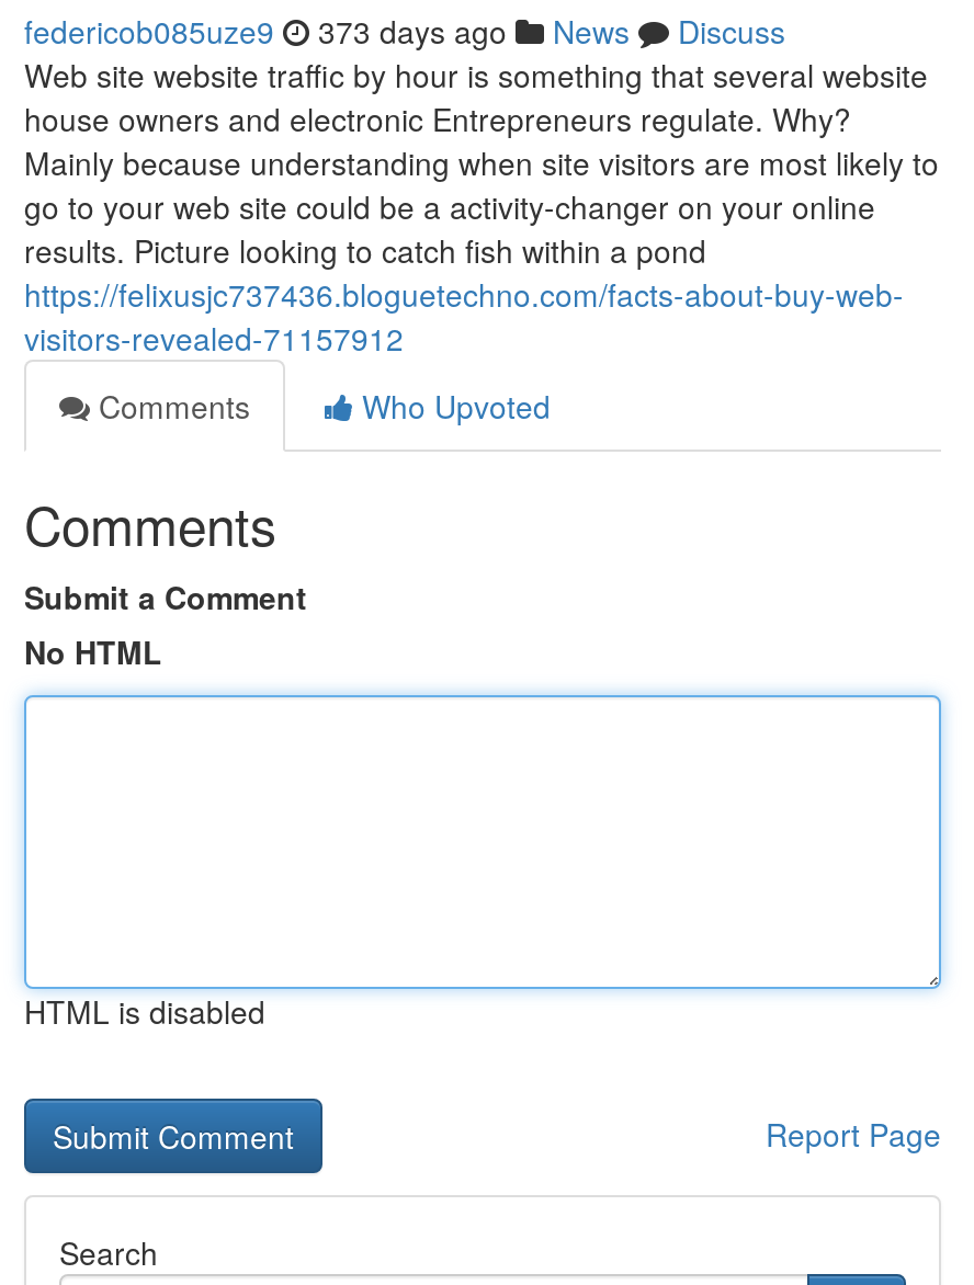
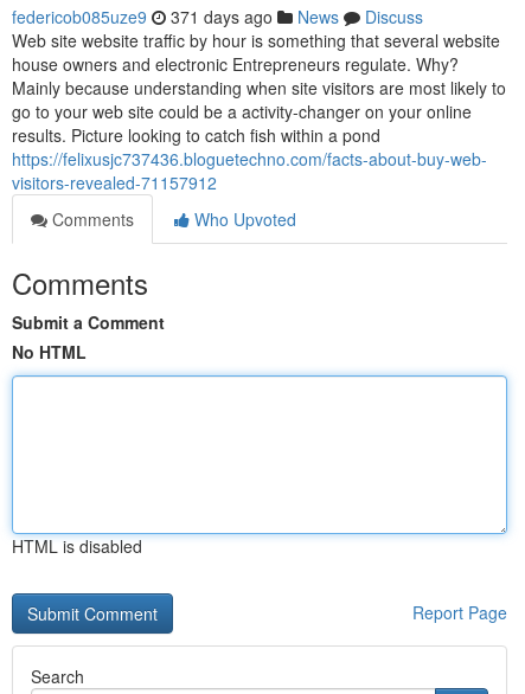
[24,9,785,53] federicob085uze9 373 days ago News Discuss -> [12,5,423,28] federicob085uze9 371 days ago News Discuss

